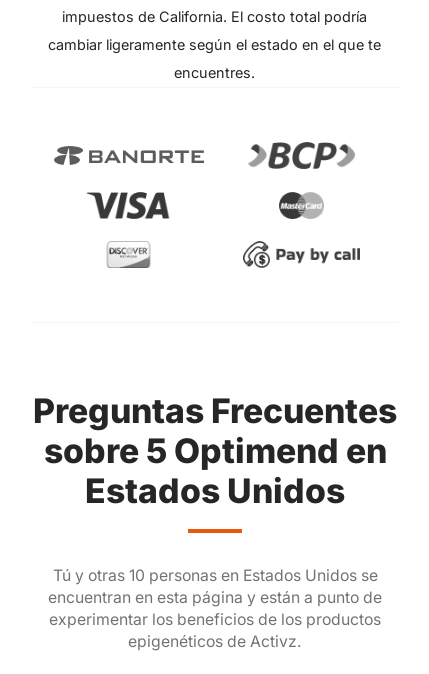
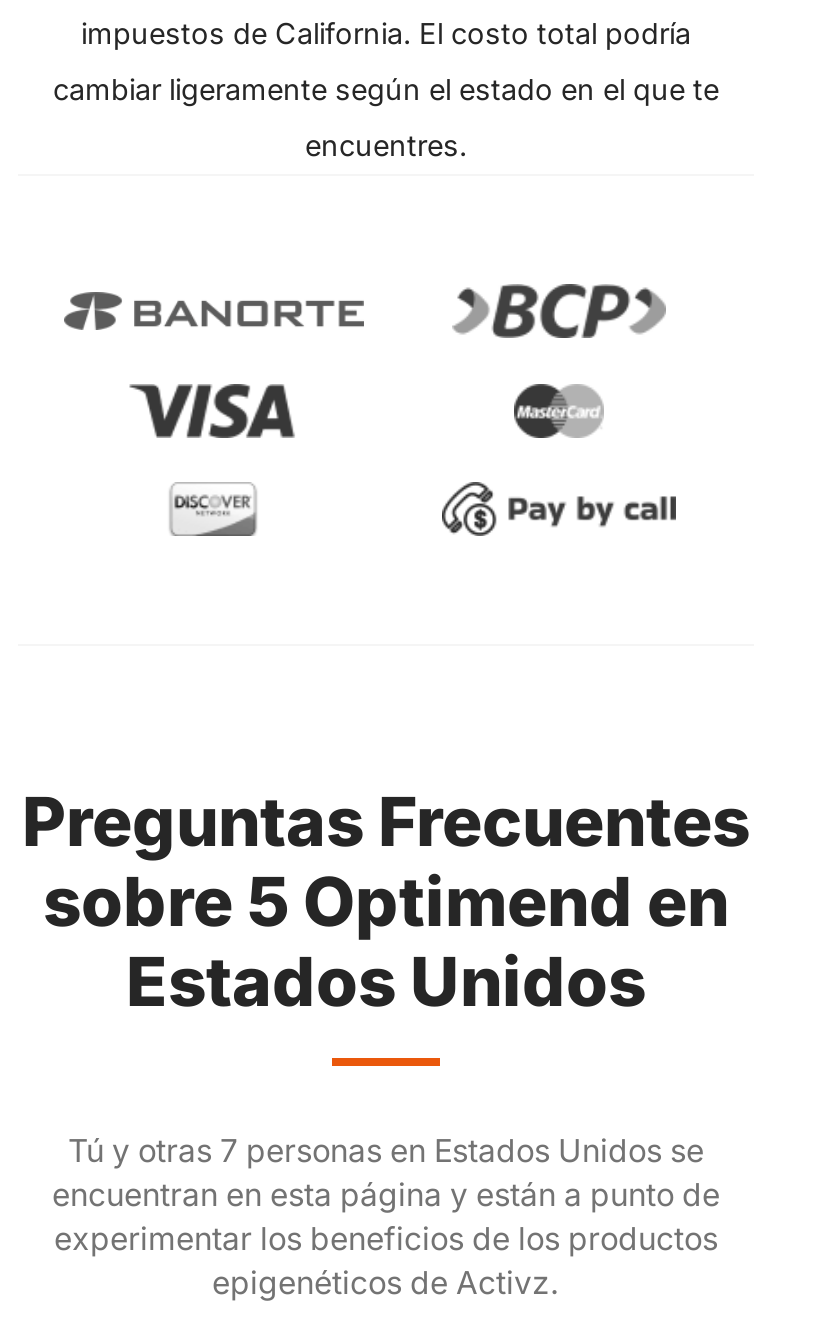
[52,565,377,584] Tú y otras 10 personas en Estados Unidos se -> [68,1131,704,1169] Tú y otras 7 personas en Estados Unidos se

